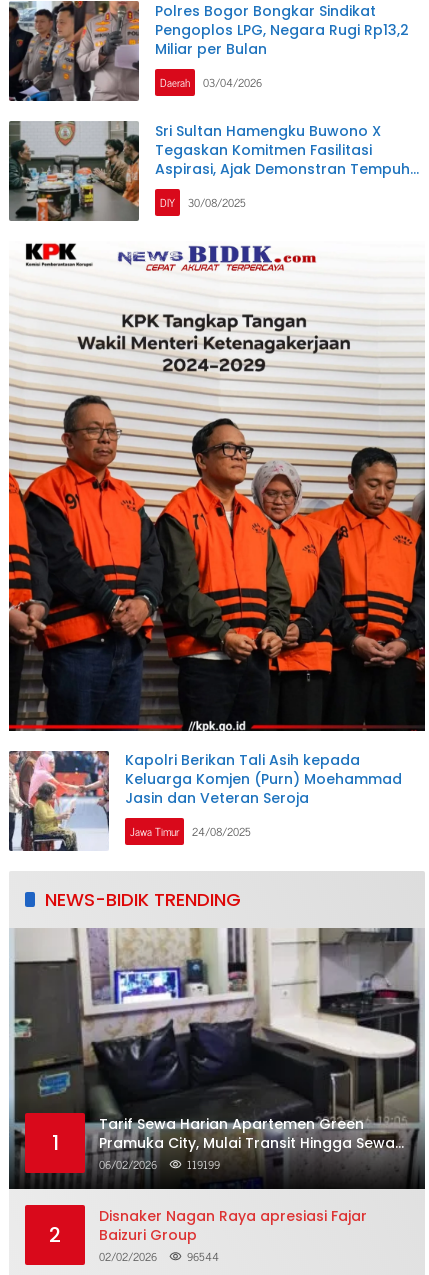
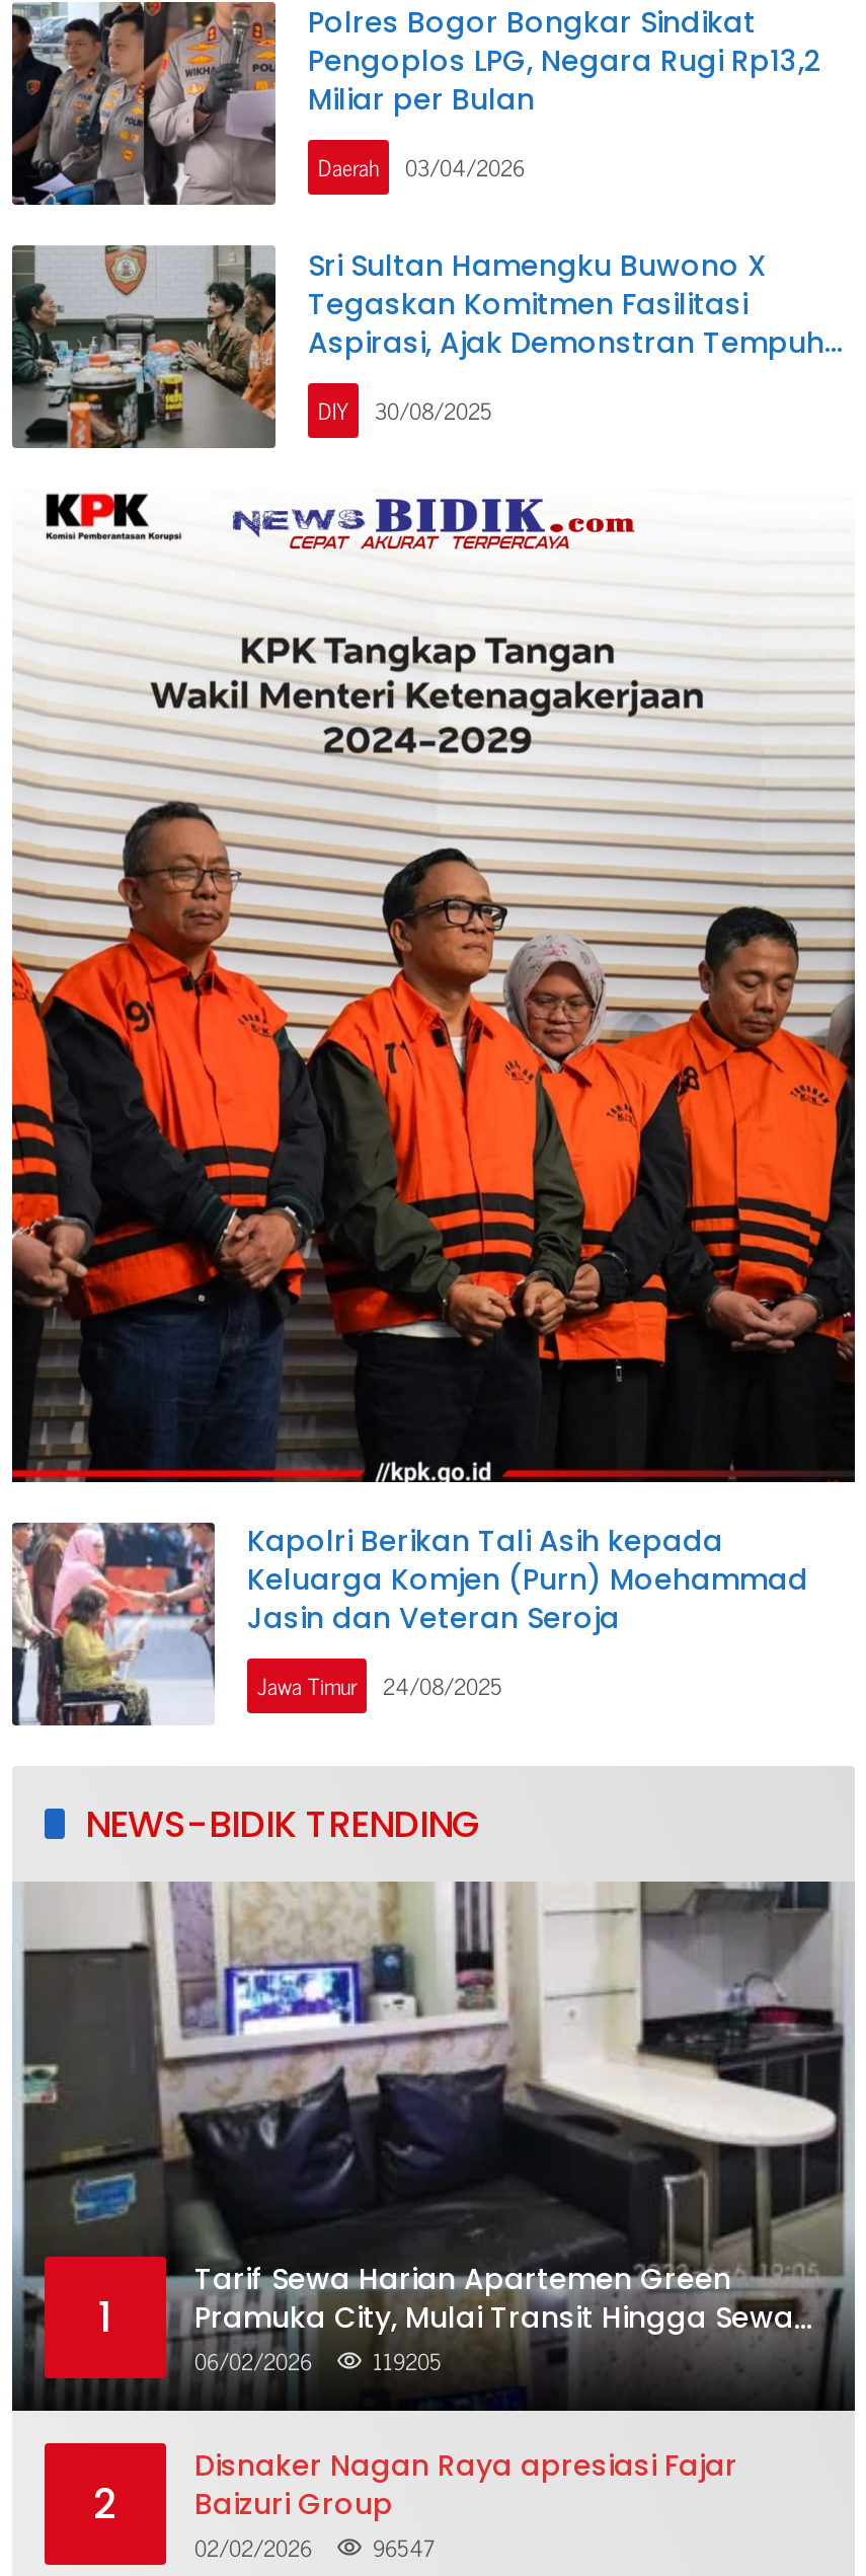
[187,1155,220,1173] 119199 -> [373,2343,442,2379] 119205
[99,1247,219,1265] 02/02/2026 96544 -> [194,2529,434,2566] 02/02/2026 96547

